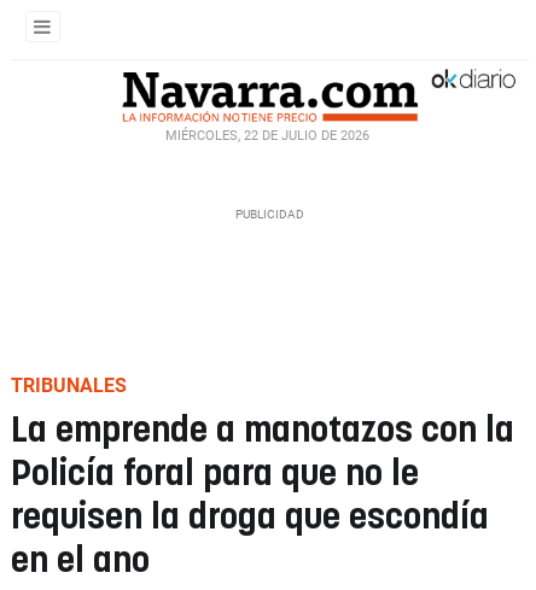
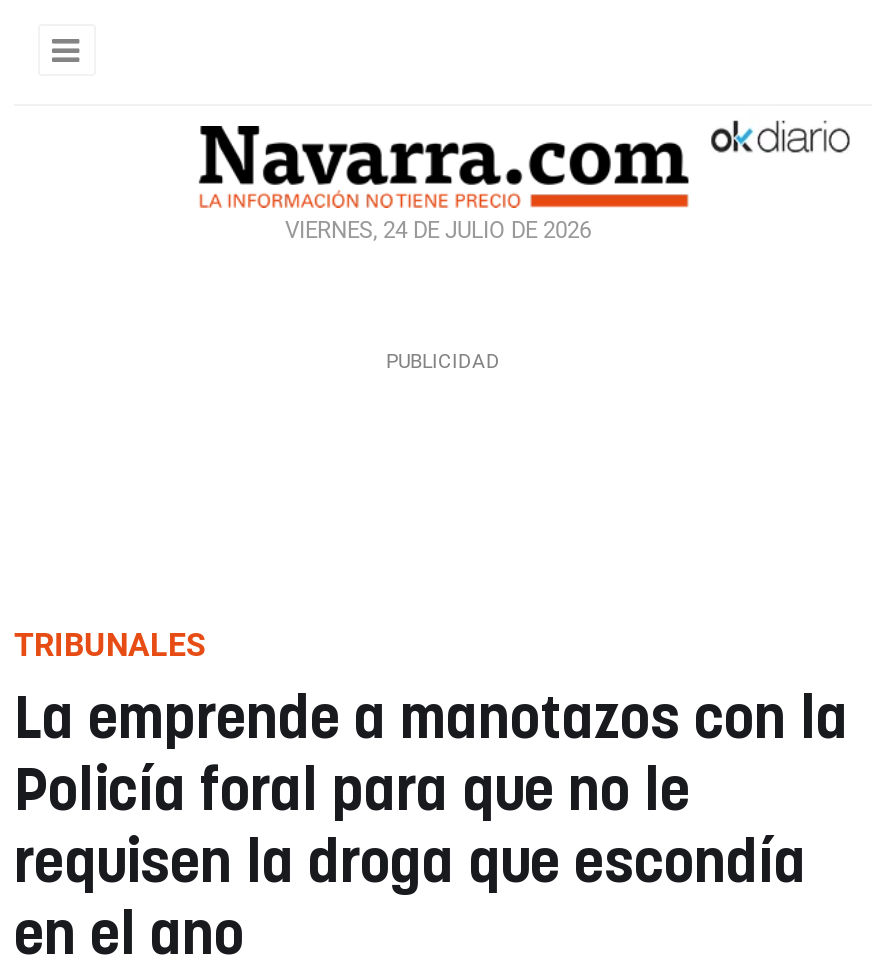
[165,128,369,143] MIÉRCOLES, 22 DE JULIO DE 2026 -> [285,218,591,244] VIERNES, 24 DE JULIO DE 2026

